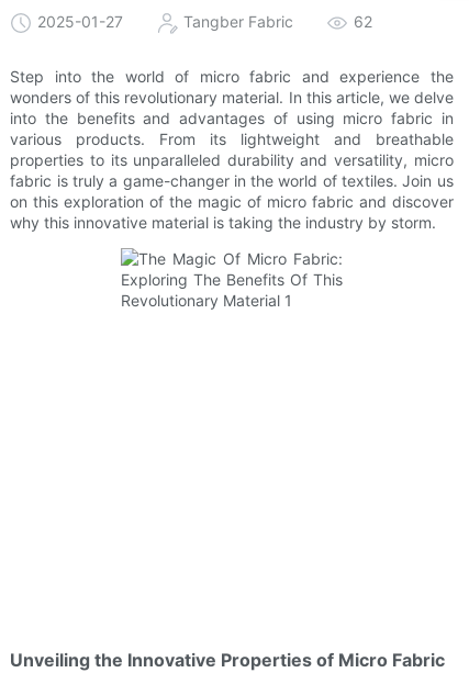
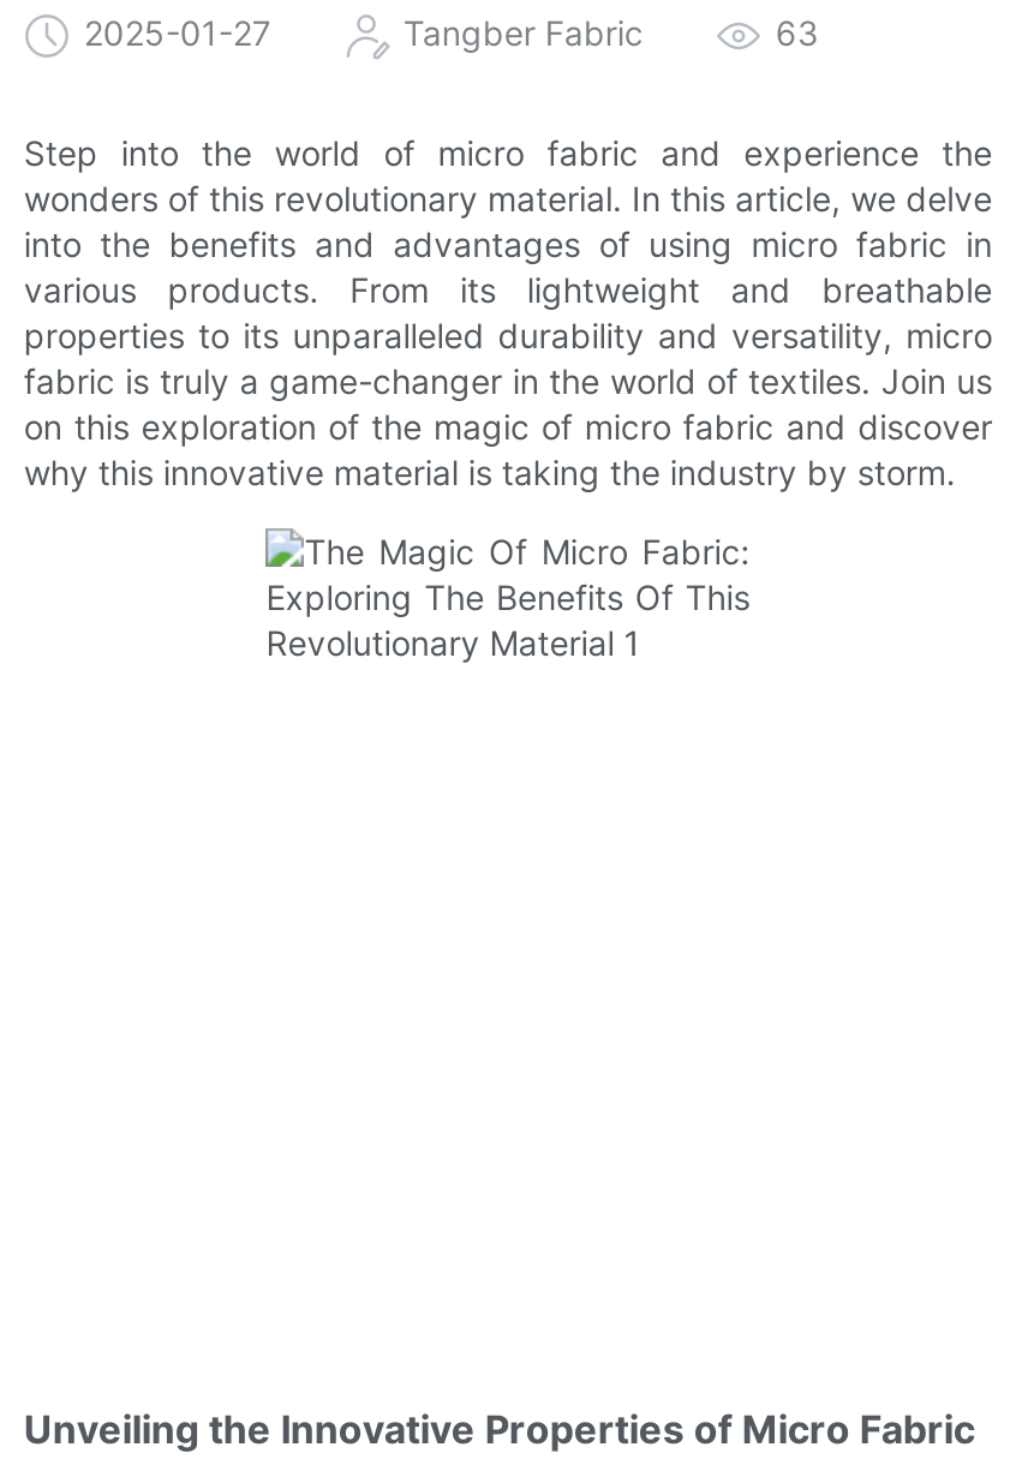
[354,12,373,31] 62 -> [776,12,819,53] 63

